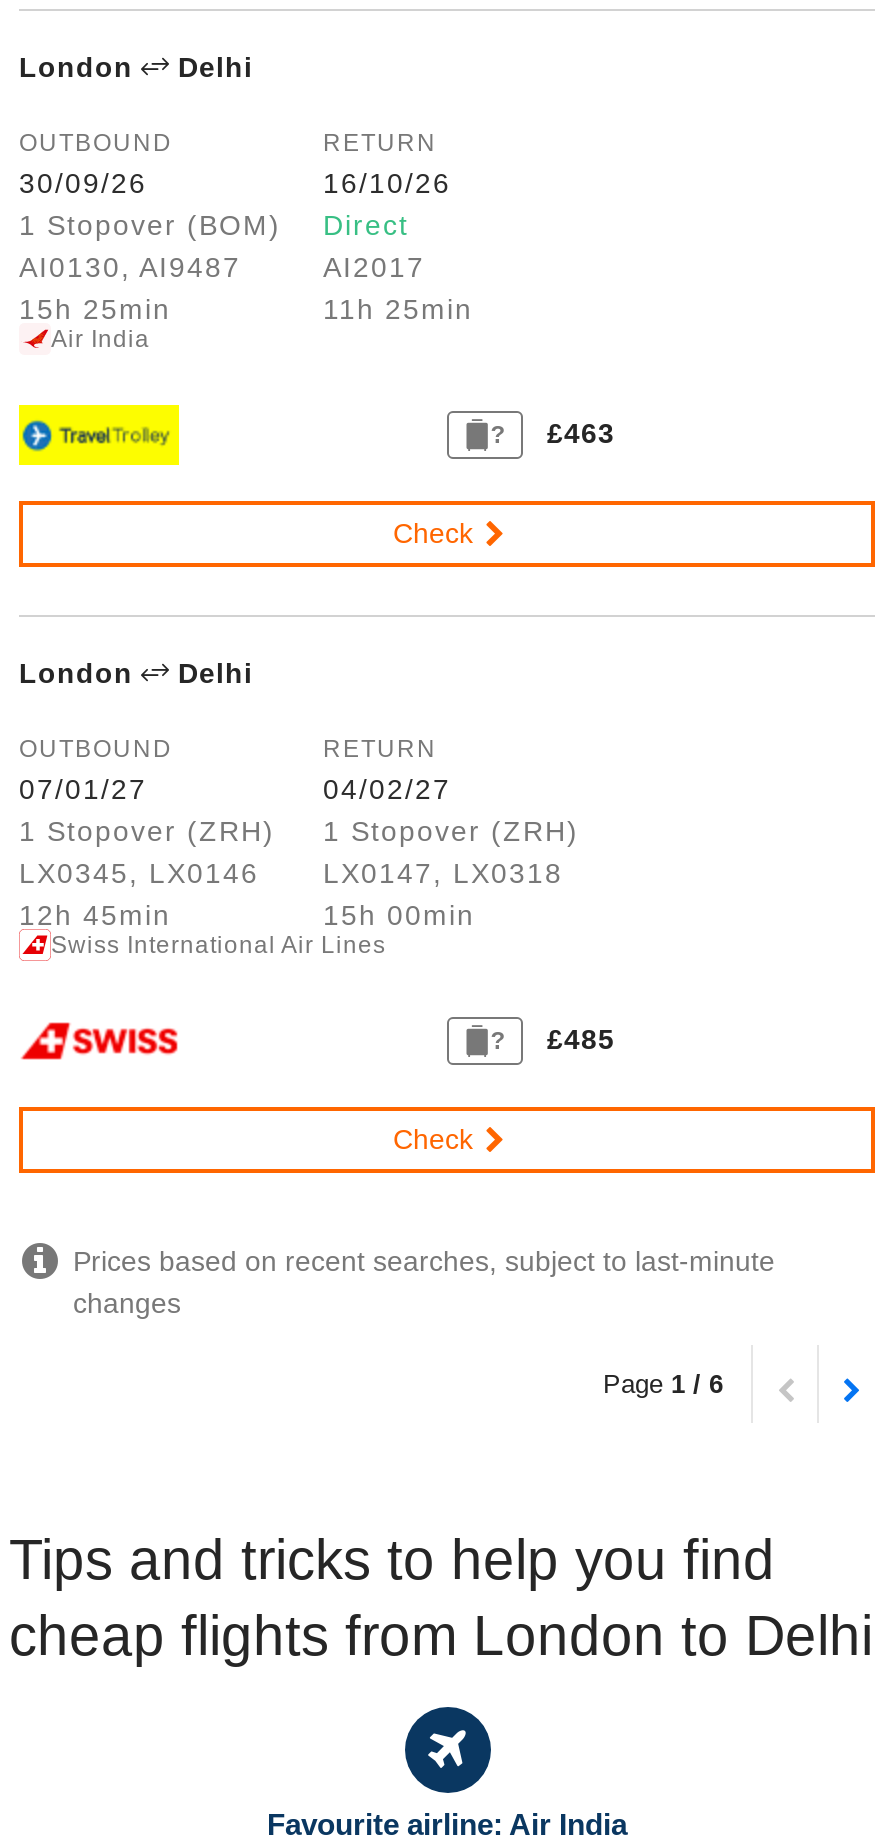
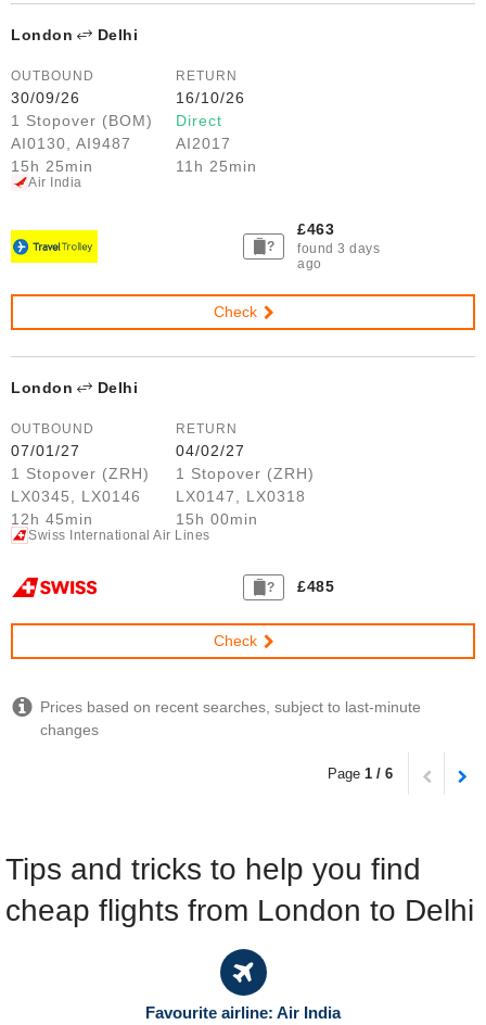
none -> [297,241,380,271] found 3 days | ago

